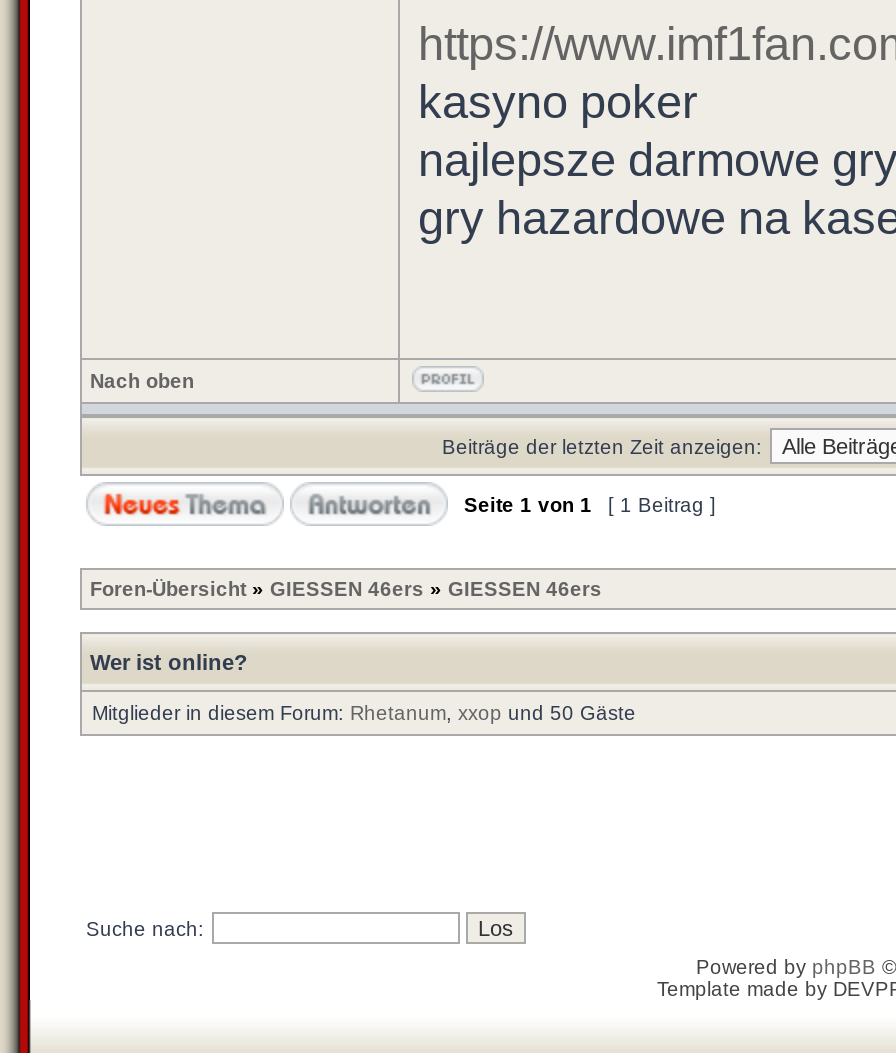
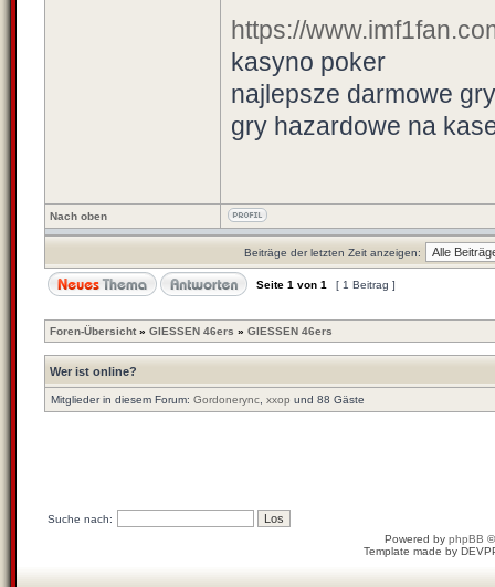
[92,702,636,724] Mitglieder in diesem Forum: Rhetanum, xxop und 50 Gäste -> [51,394,365,406] Mitglieder in diesem Forum: Gordonerync, xxop und 88 Gäste

